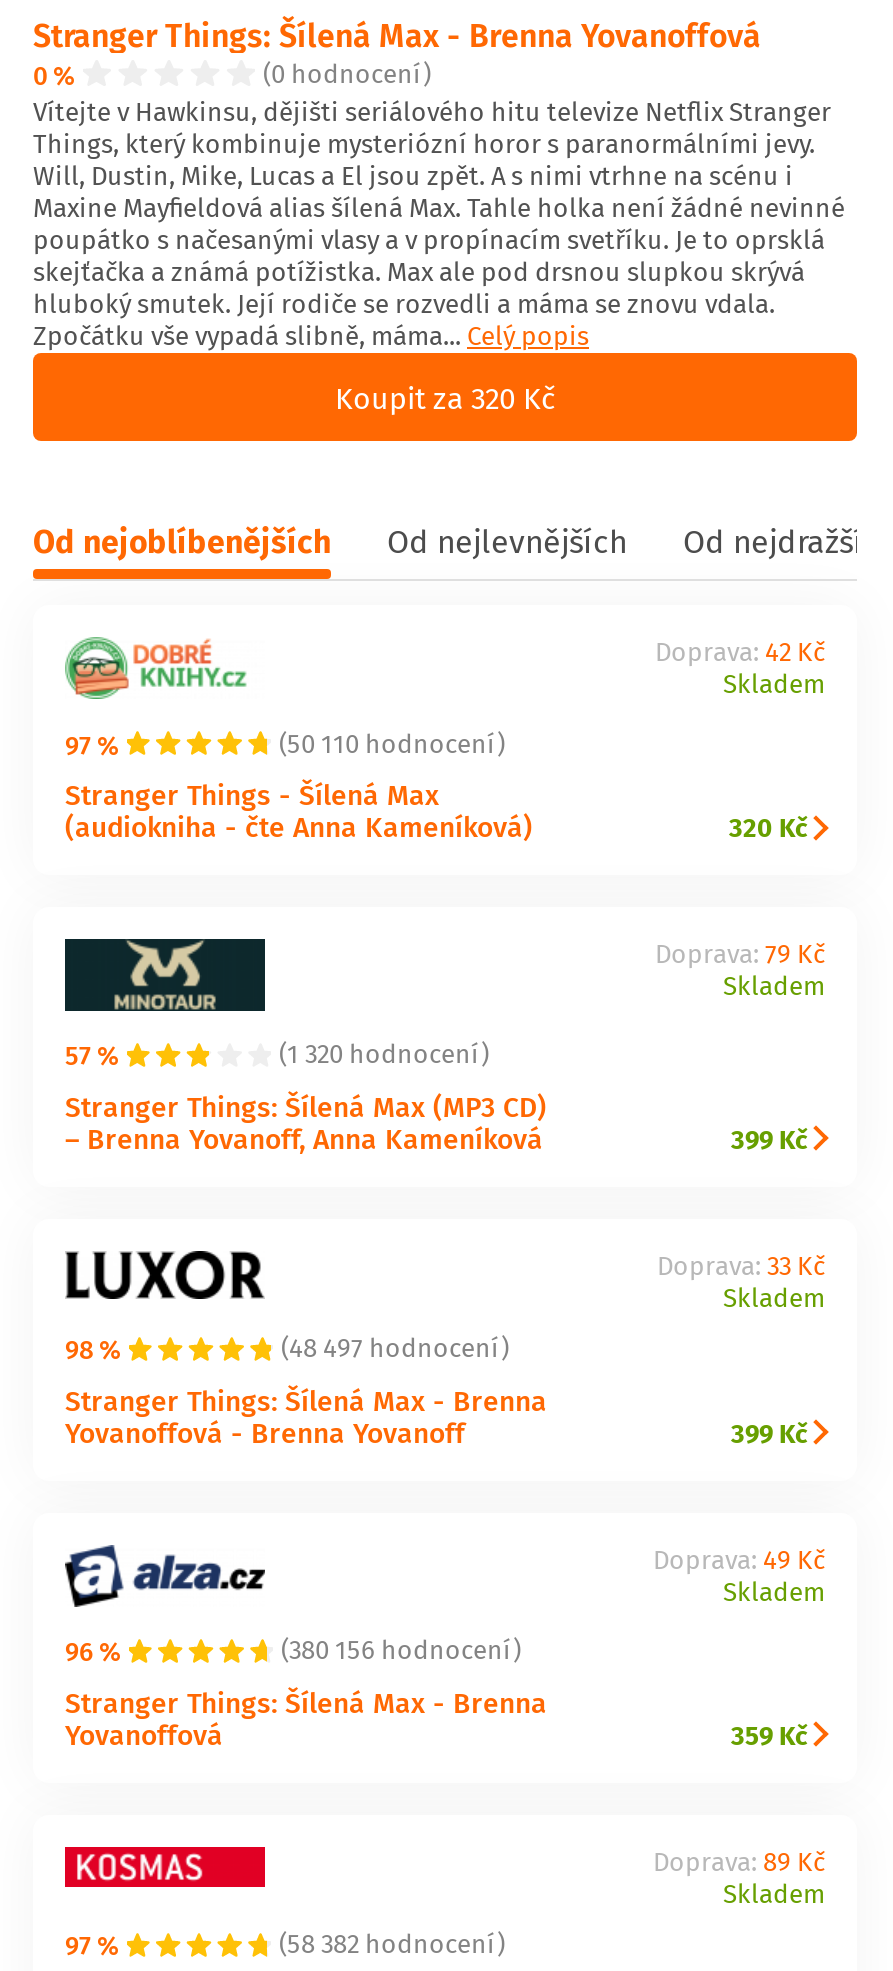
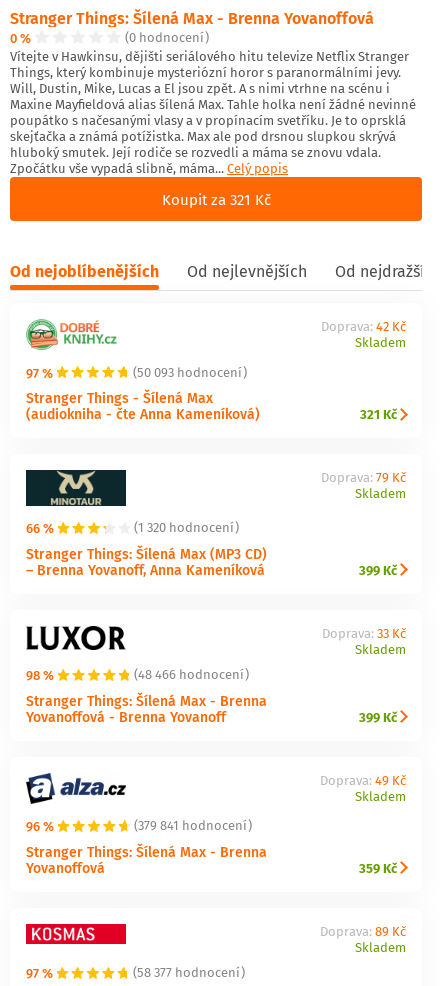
[335,376,555,420] Koupit za 320 Kč -> [161,188,270,210] Koupit za 321 Kč
[279,725,505,763] (50 110 hodnocení) -> [133,363,247,382] (50 093 hodnocení)
[729,808,807,848] 320 Kč -> [360,404,397,424] 321 Kč
[65,1036,119,1076] 57 % -> [26,518,54,538] 66 %
[281,1330,509,1368] (48 497 hodnocení) -> [134,665,249,684] (48 466 hodnocení)
[281,1631,521,1669] (380 156 hodnocení) -> [134,816,252,835] (379 841 hodnocení)
[279,1925,505,1963] (58 382 hodnocení) -> [133,963,245,982] (58 377 hodnocení)

